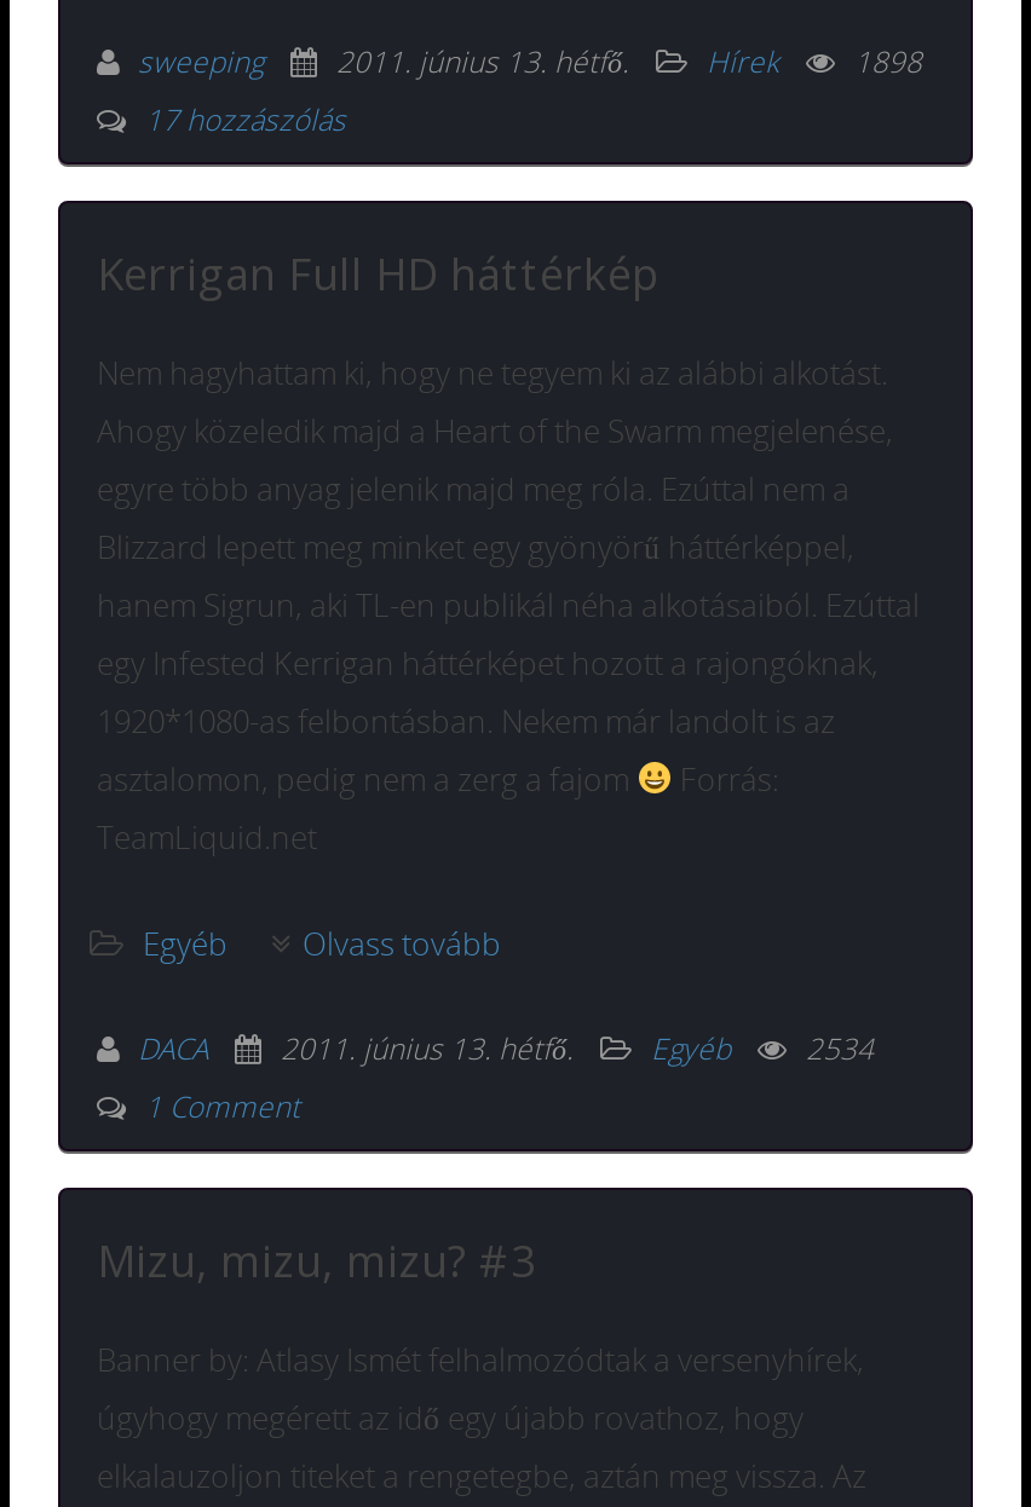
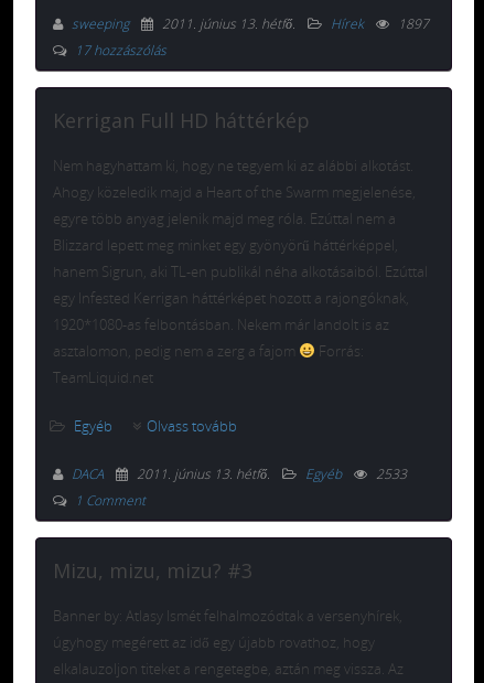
[138,41,922,82] sweeping 2011. június 13. hétfő. Hírek 1898 -> [72,14,429,33] sweeping 2011. június 13. hétfő. Hírek 1897
[138,1028,874,1069] DACA 2011. június 13. hétfő. Egyéb 2534 -> [72,464,407,483] DACA 2011. június 13. hétfő. Egyéb 2533

